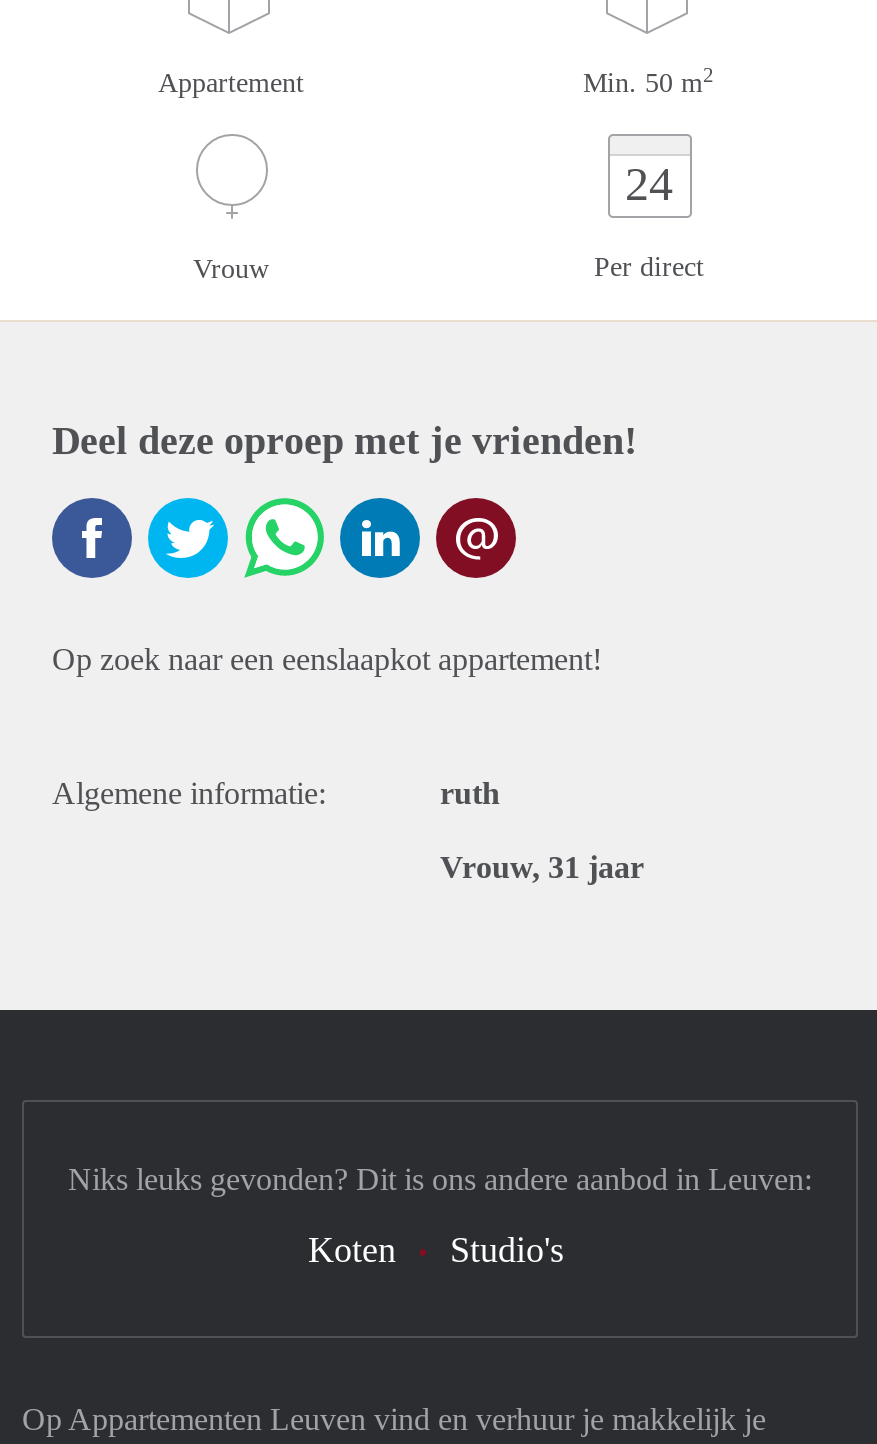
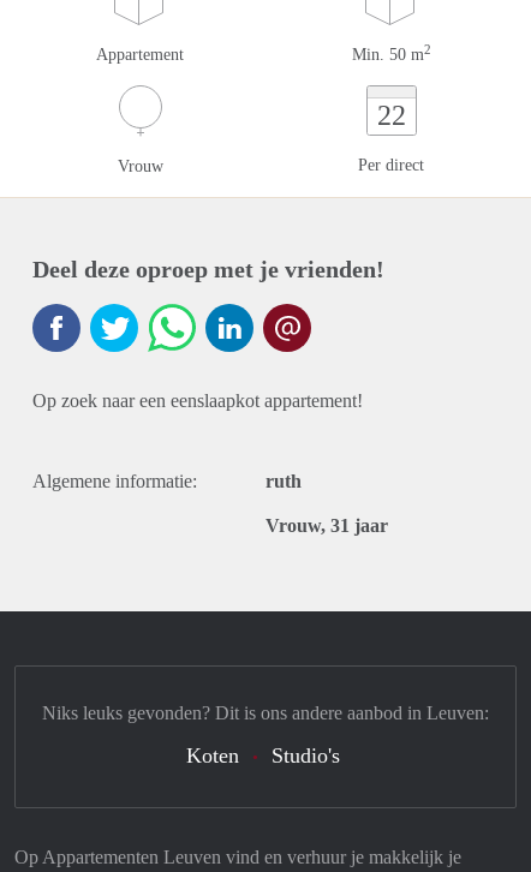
[625,158,673,210] 24 -> [377,100,405,131] 22

